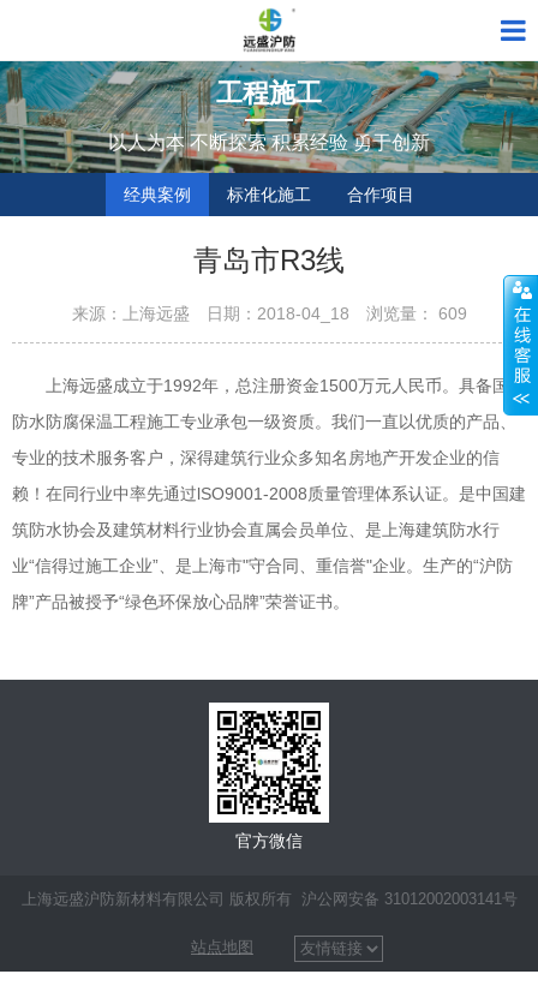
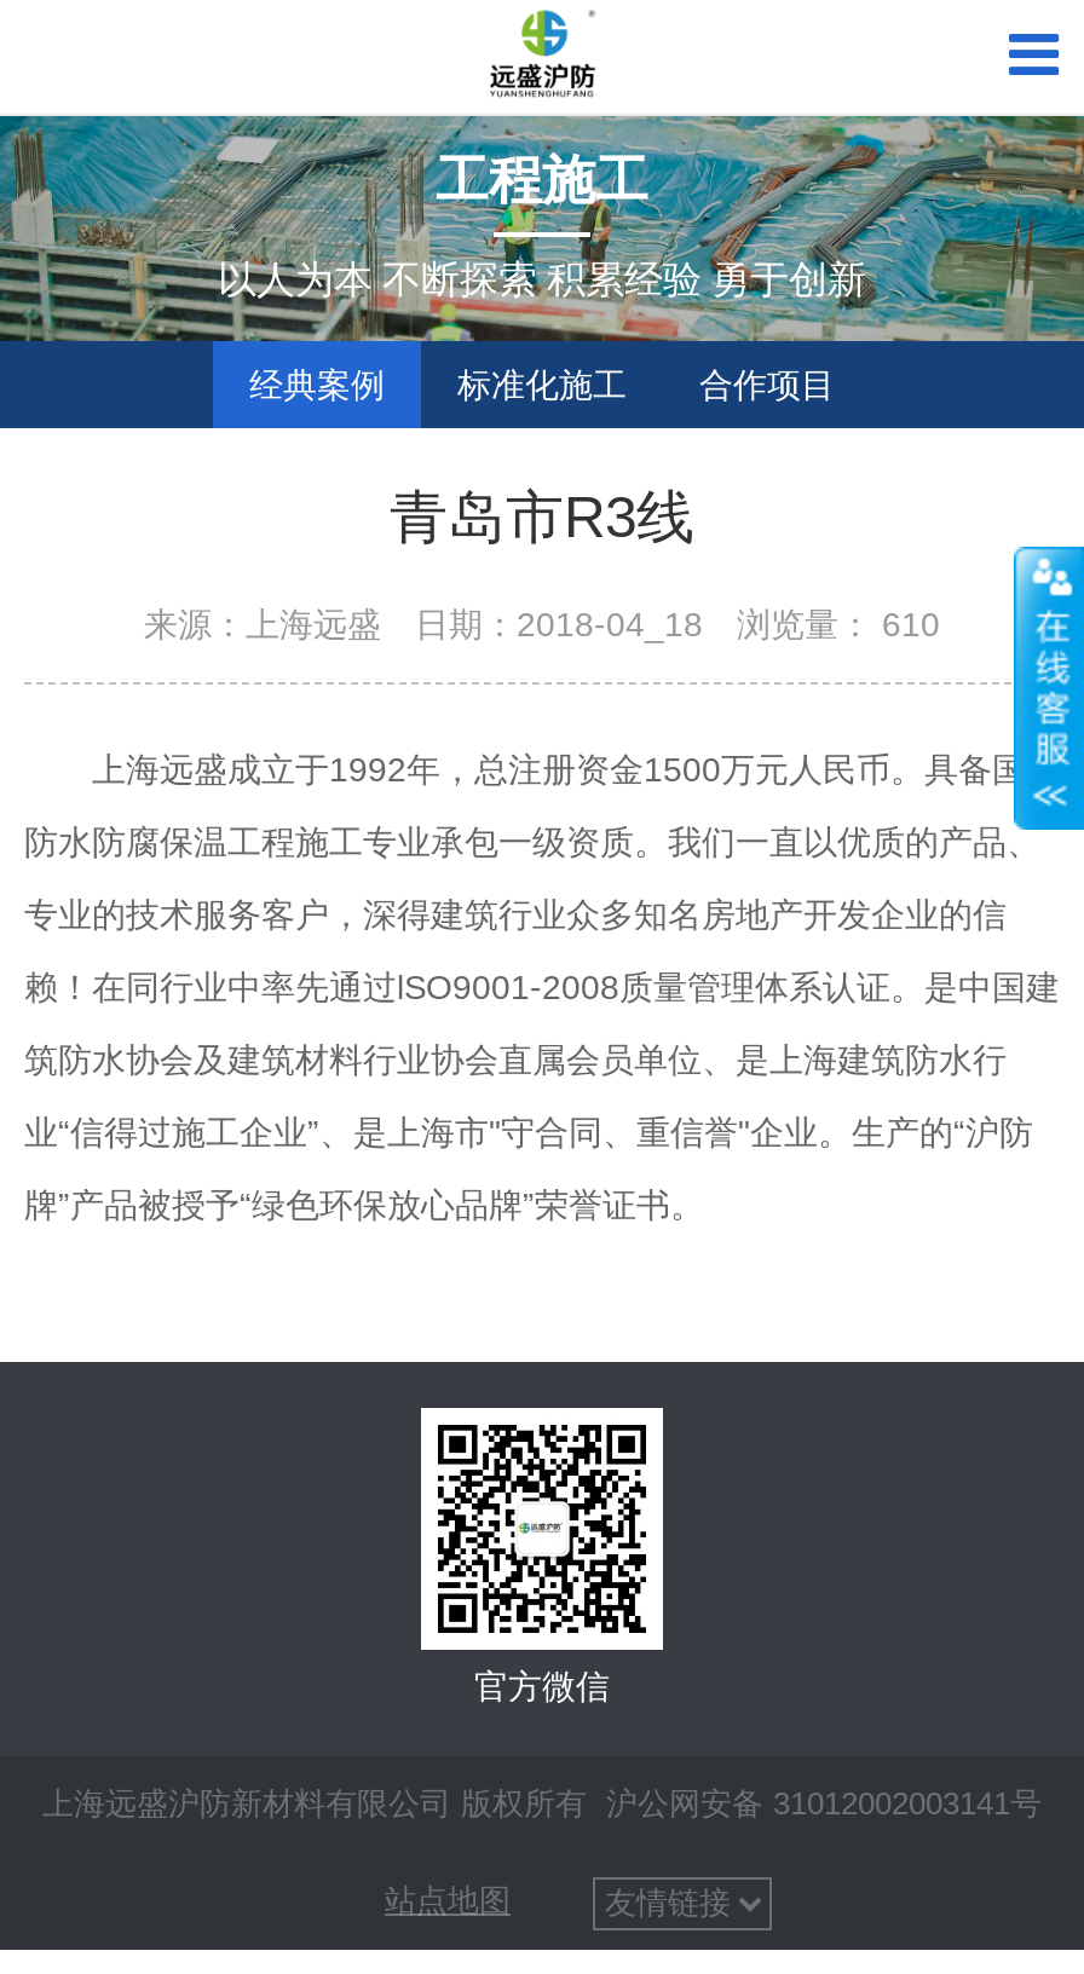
[71,304,467,323] 来源：上海远盛 日期：2018-04_18 浏览量：609 -> [144,606,940,644] 来源：上海远盛 日期：2018-04_18 浏览量：610

